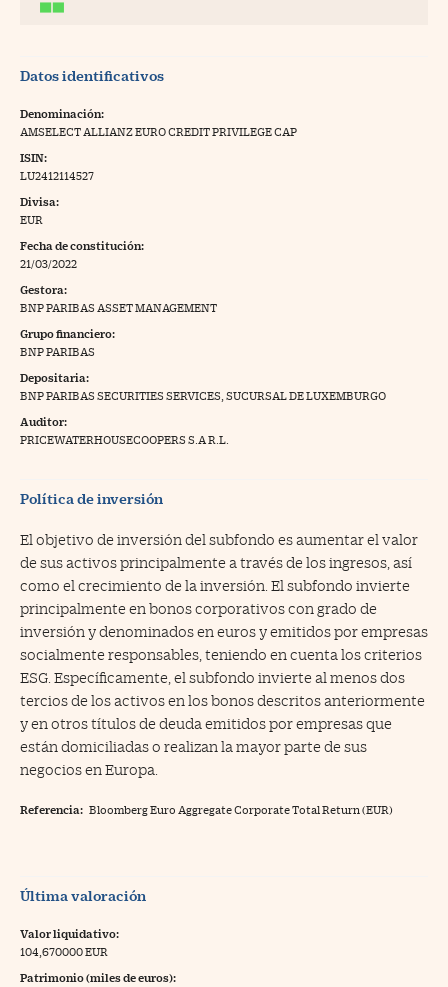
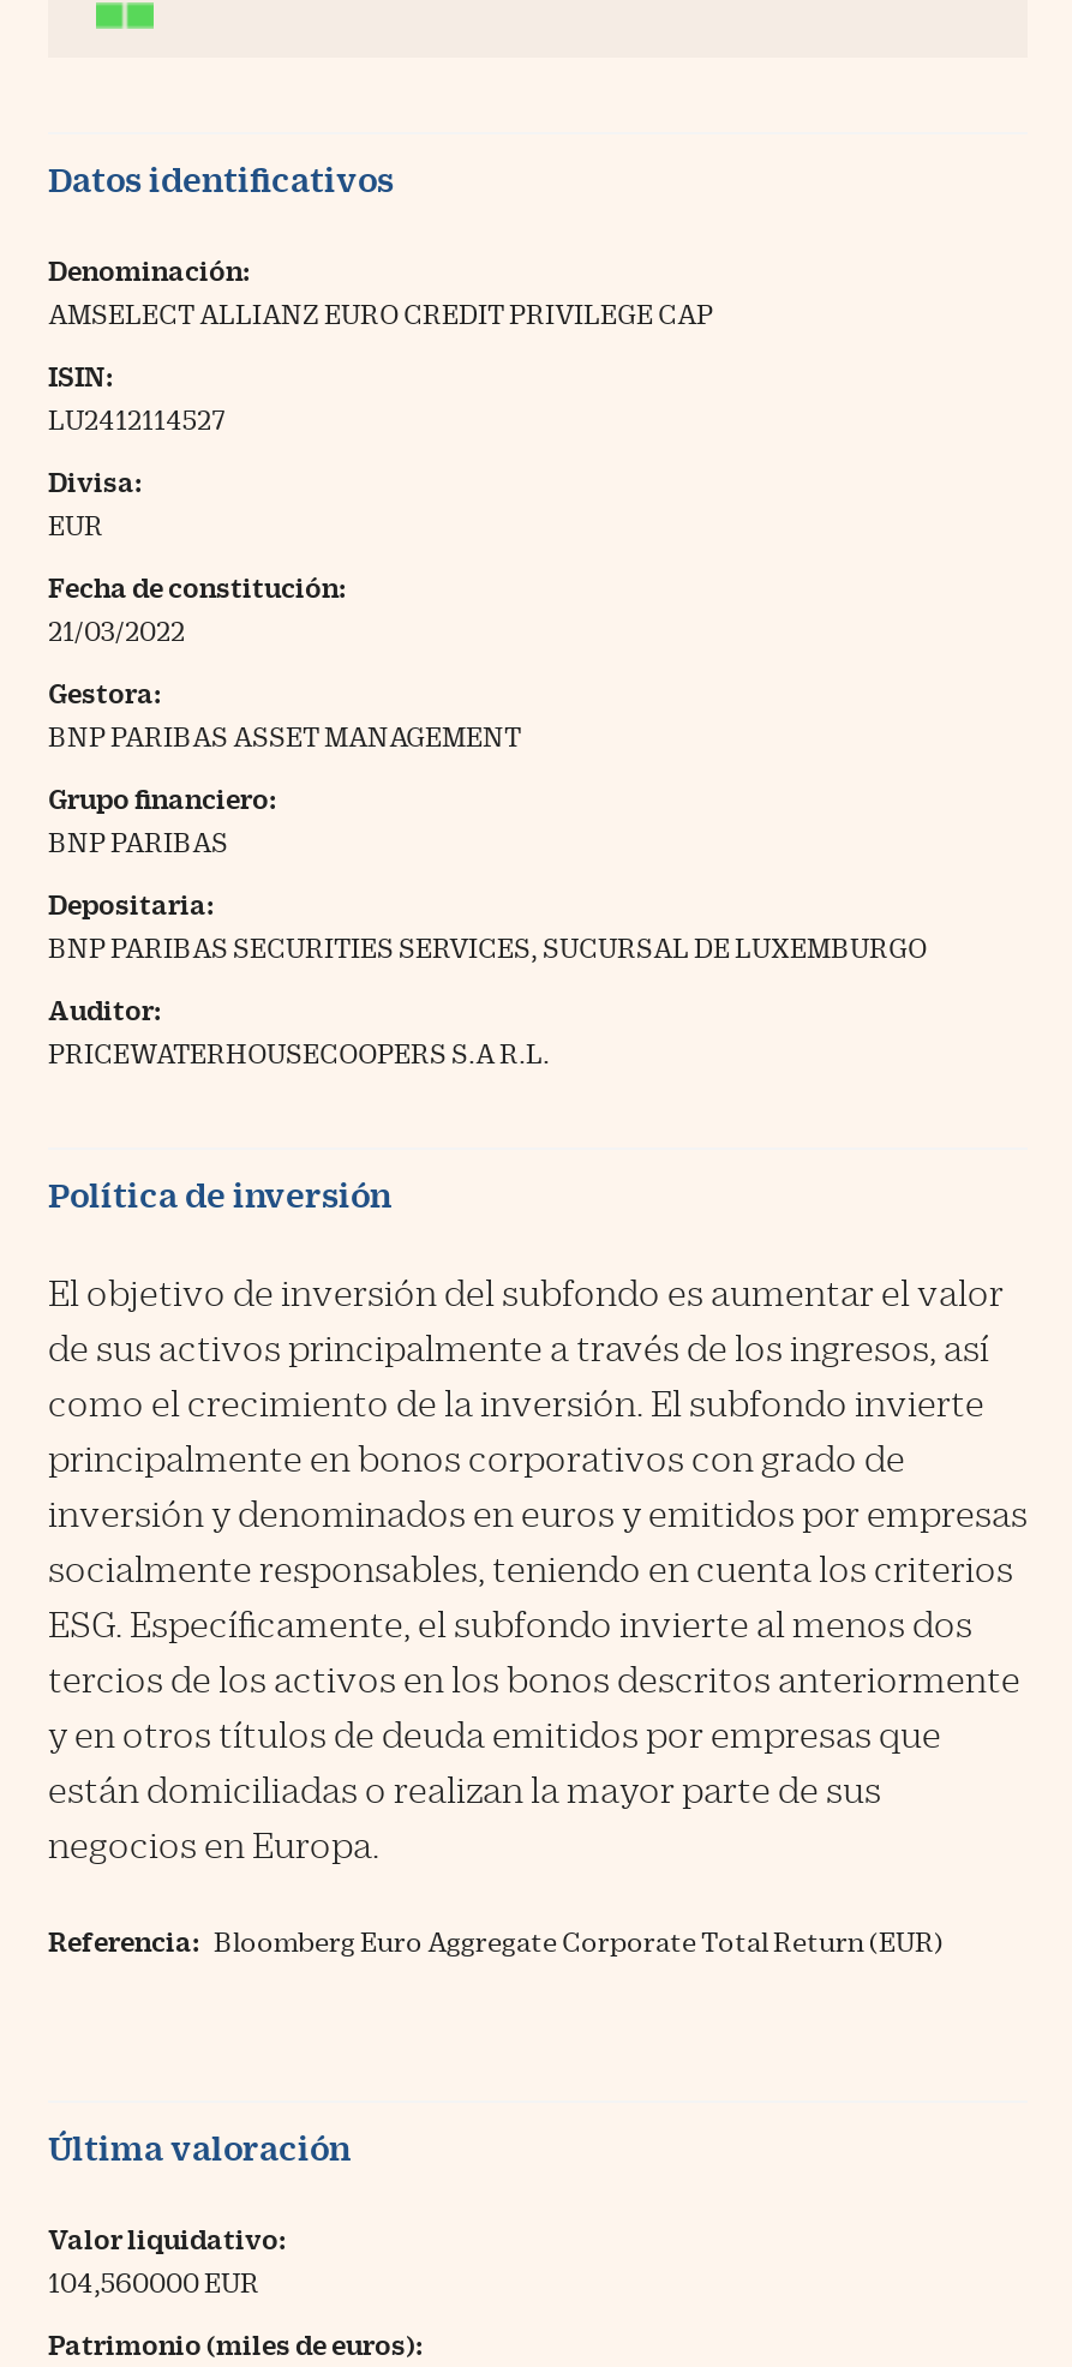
[20,945,108,958] 104,670000 EUR -> [48,2266,259,2297] 104,560000 EUR

